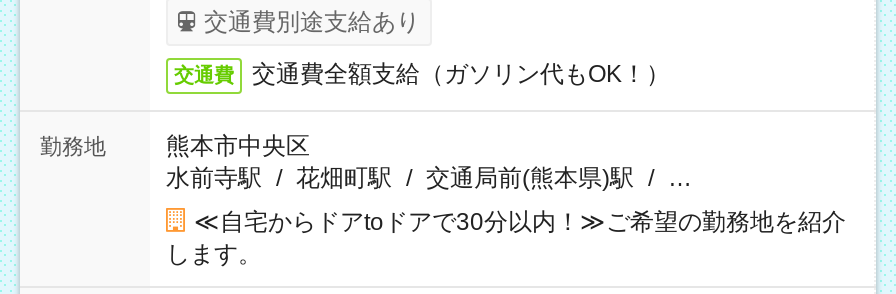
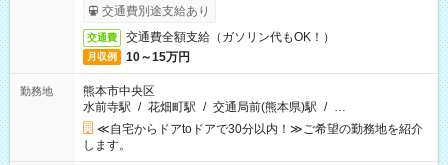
none -> [87,50,190,64] 月収例 | 10～15万円

